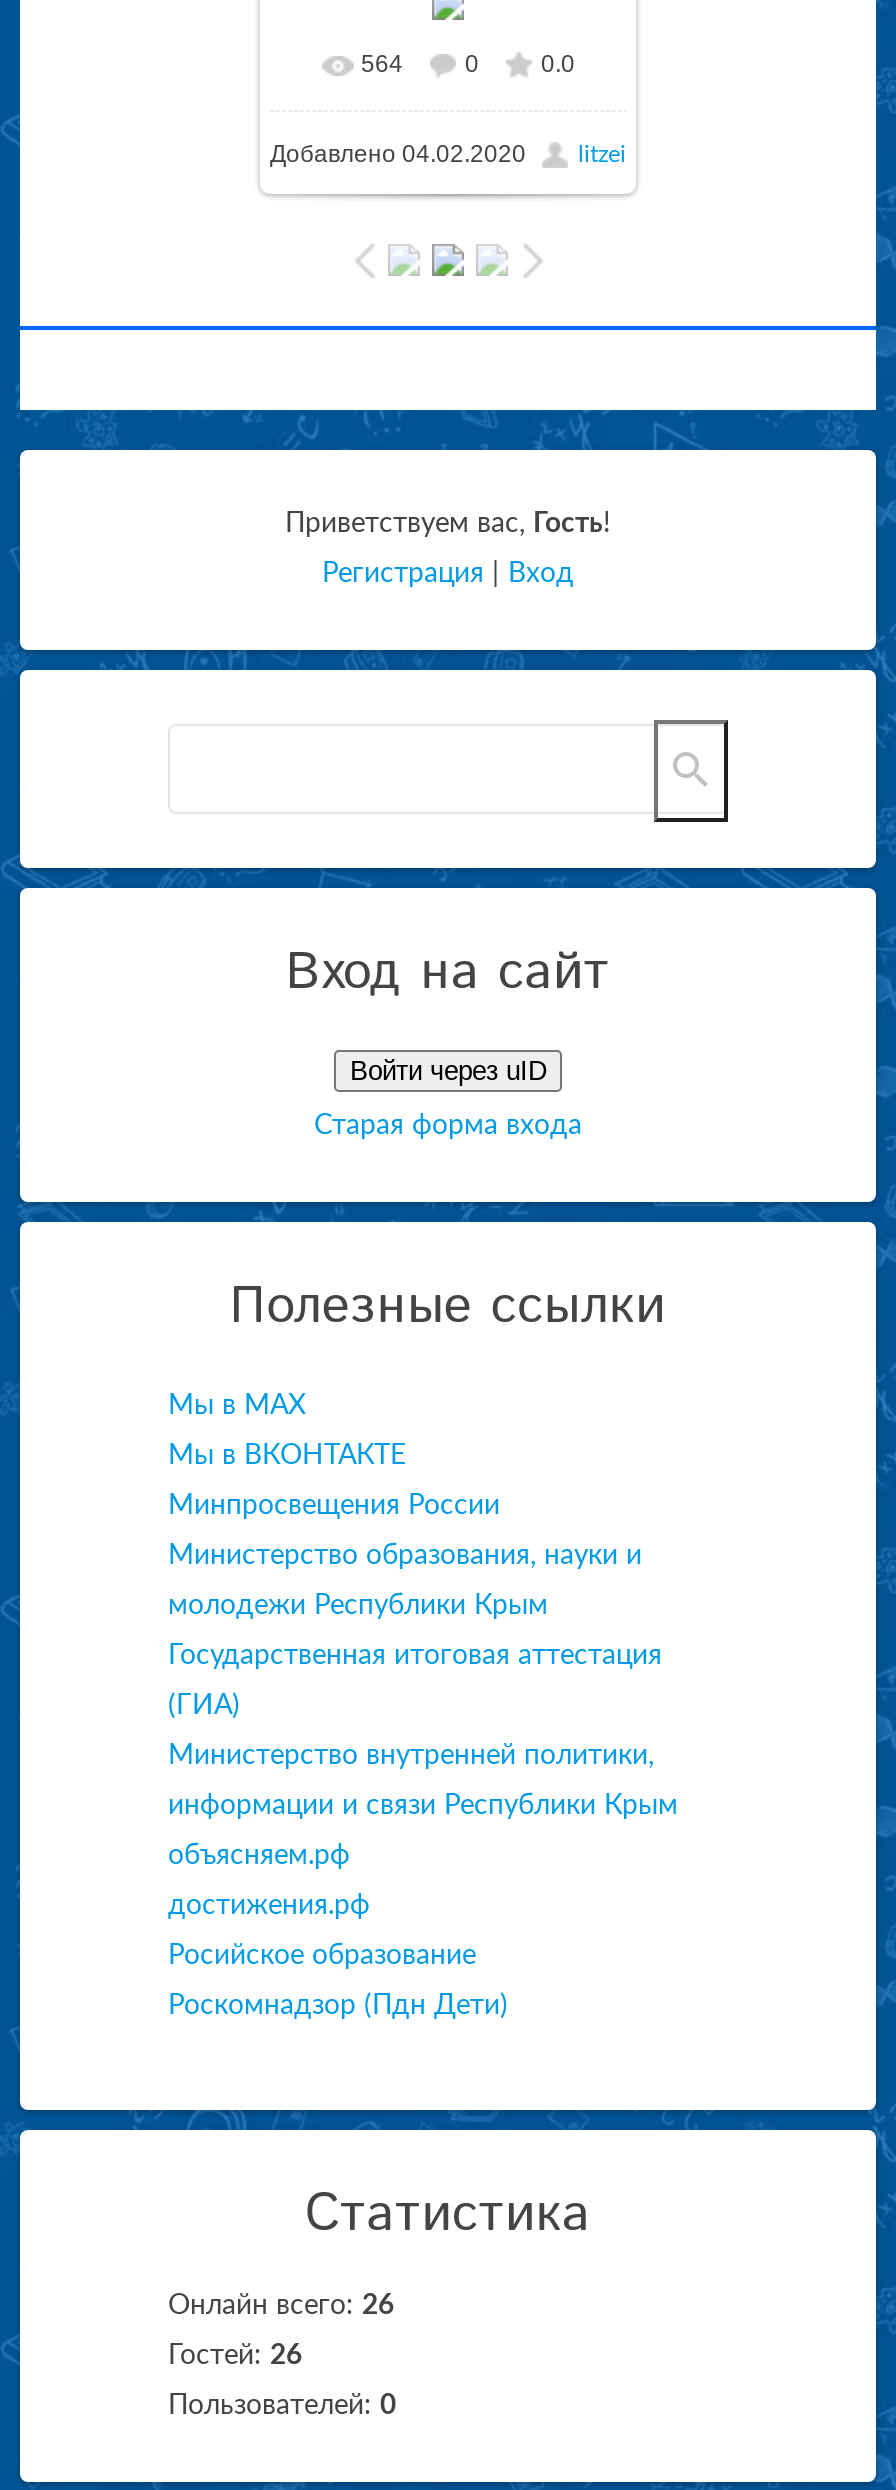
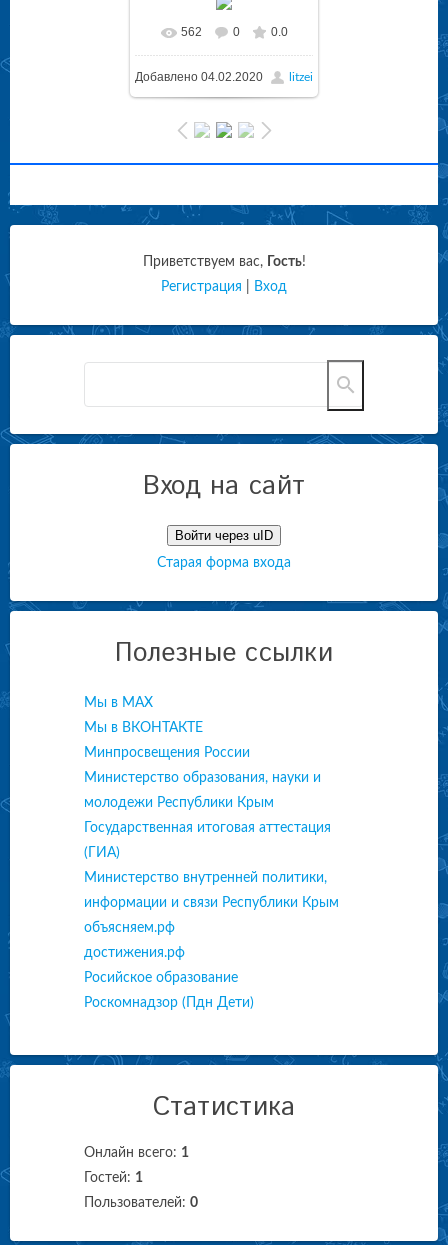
[361,50,403,78] 564 -> [180,25,201,39] 562
[168,2292,394,2320] Онлайн всего: 26 -> [84,1146,189,1160] Онлайн всего: 1
[168,2342,302,2370] Гостей: 26 -> [84,1171,143,1185] Гостей: 1

